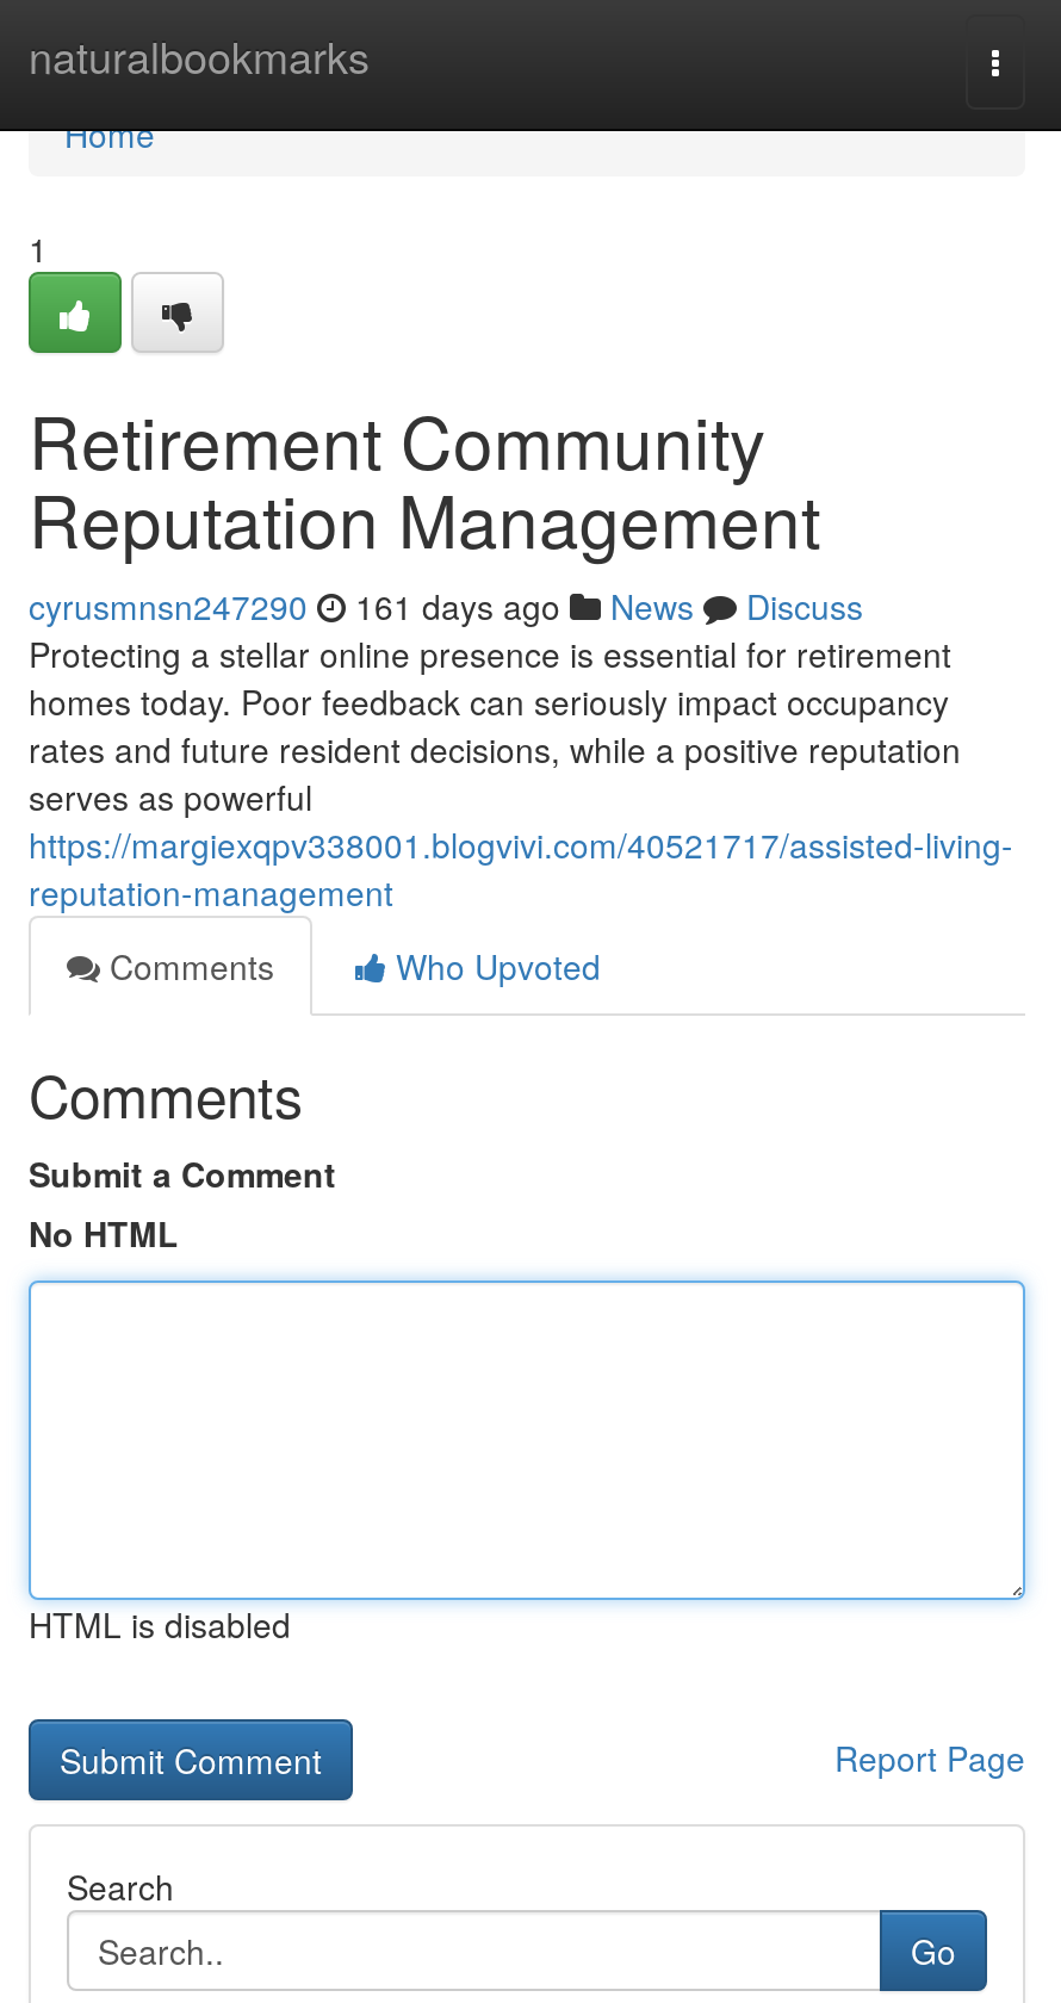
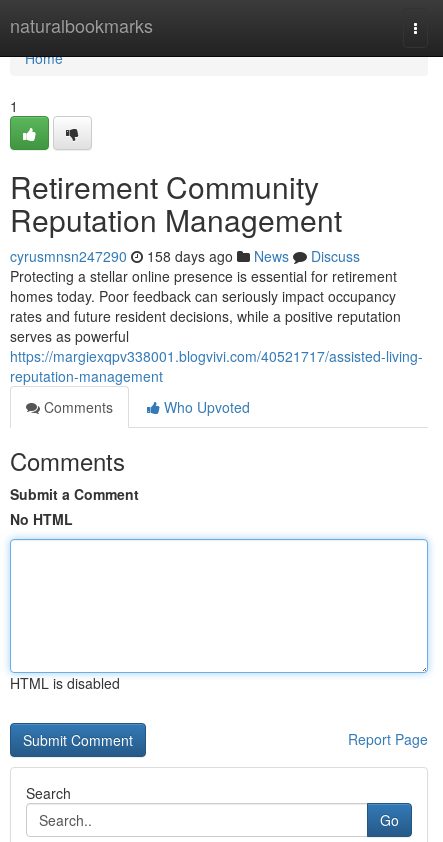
[29,582,863,630] cyrusmnsn247290 161 days ago News Discuss -> [10,246,360,266] cyrusmnsn247290 158 days ago News Discuss

